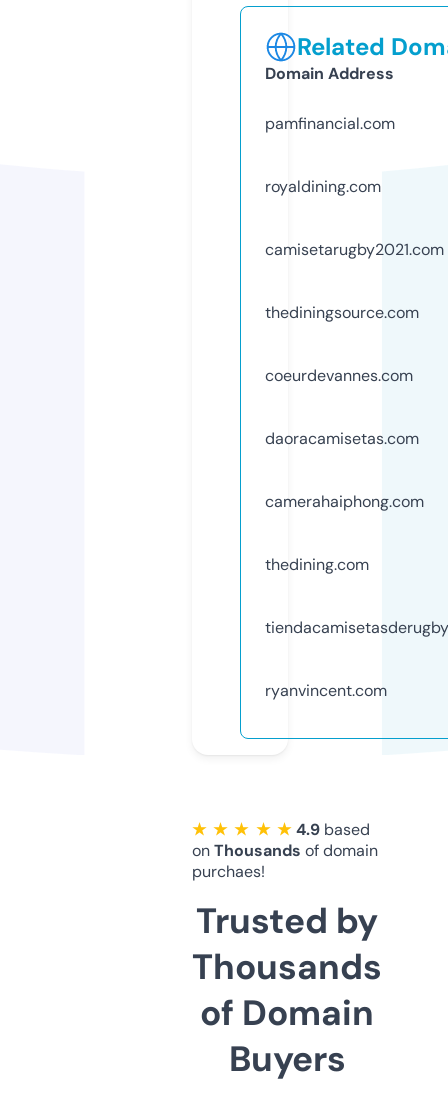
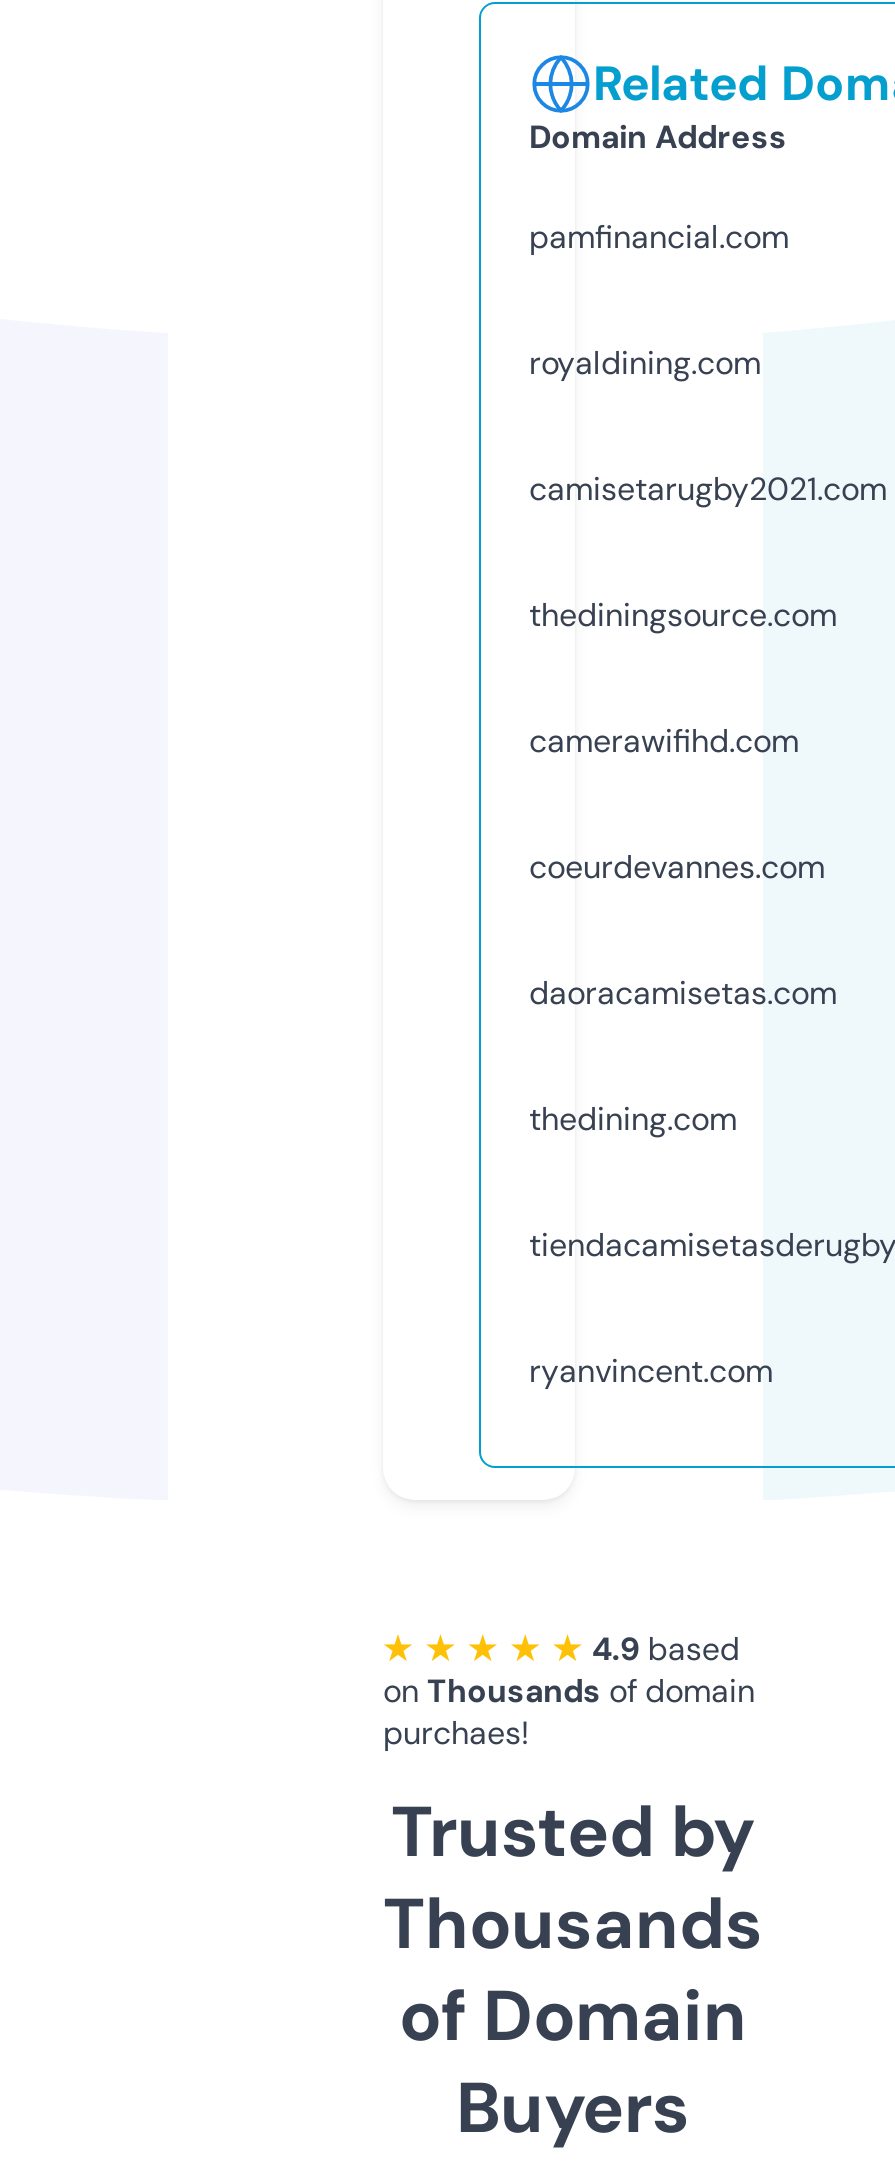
none -> [529,720,799,762] camerawifihd.com
moved [265,365,419,449] -> [529,846,837,1014]: coeurdevannes.com | daoracamisetas.com
[265,491,424,512] camerahaiphong.com -> none

